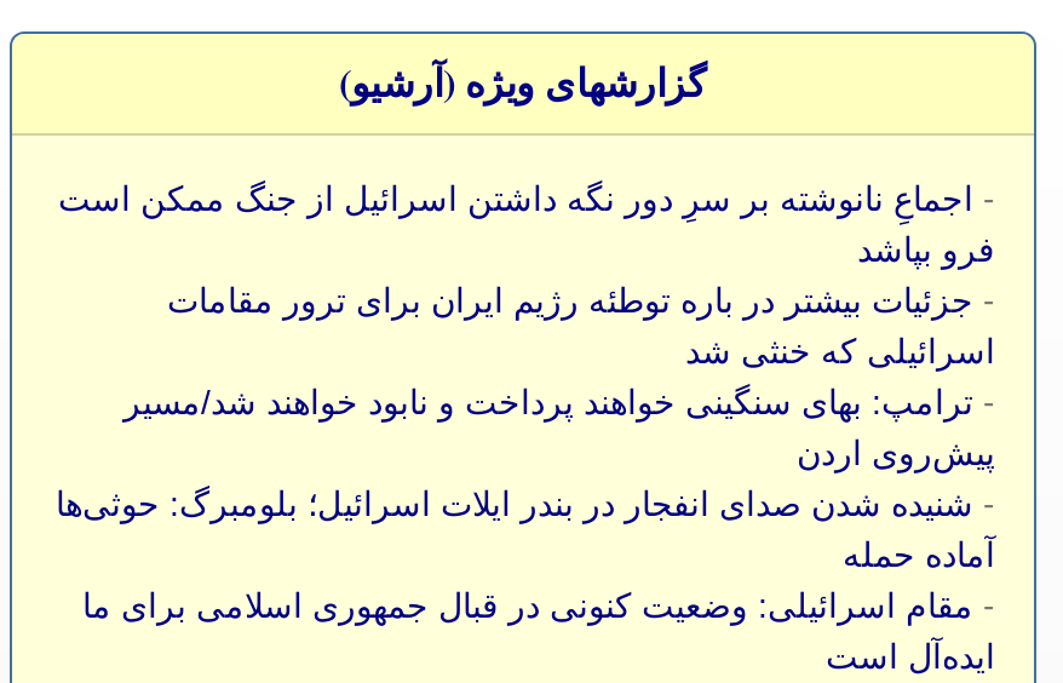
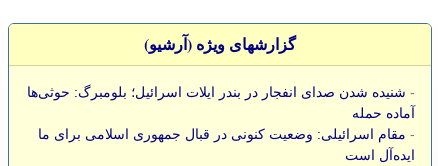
[58,179,995,472] - اجماعِ نانوشته بر سرِ دور نگه داشتن اسرائیل از جنگ ممکن است | فرو بپاشد | - جزئیات بیشتر در باره توطئه رژیم ایران برای ترور مقامات | اسرائیلی که خنثی شد | - ترامپ: بهای سنگینی خواهند پرداخت و نابود خواهند شد/مسیر | پیش‌روی اردن -> none

